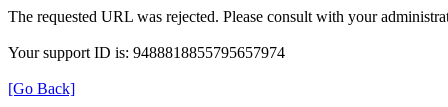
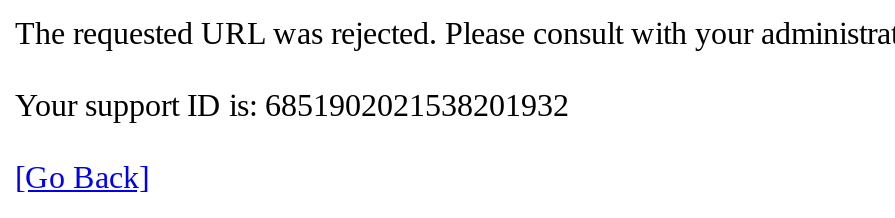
[8,44,285,61] Your support ID is: 9488818855795657974 -> [15,88,569,122] Your support ID is: 6851902021538201932

